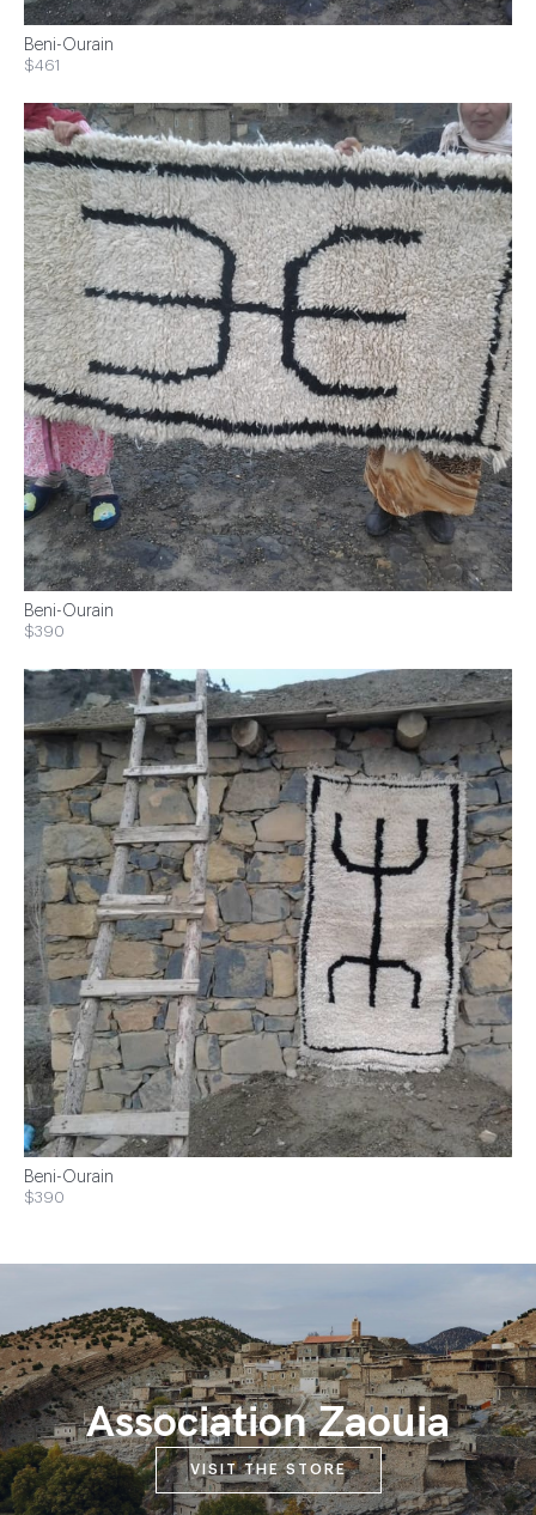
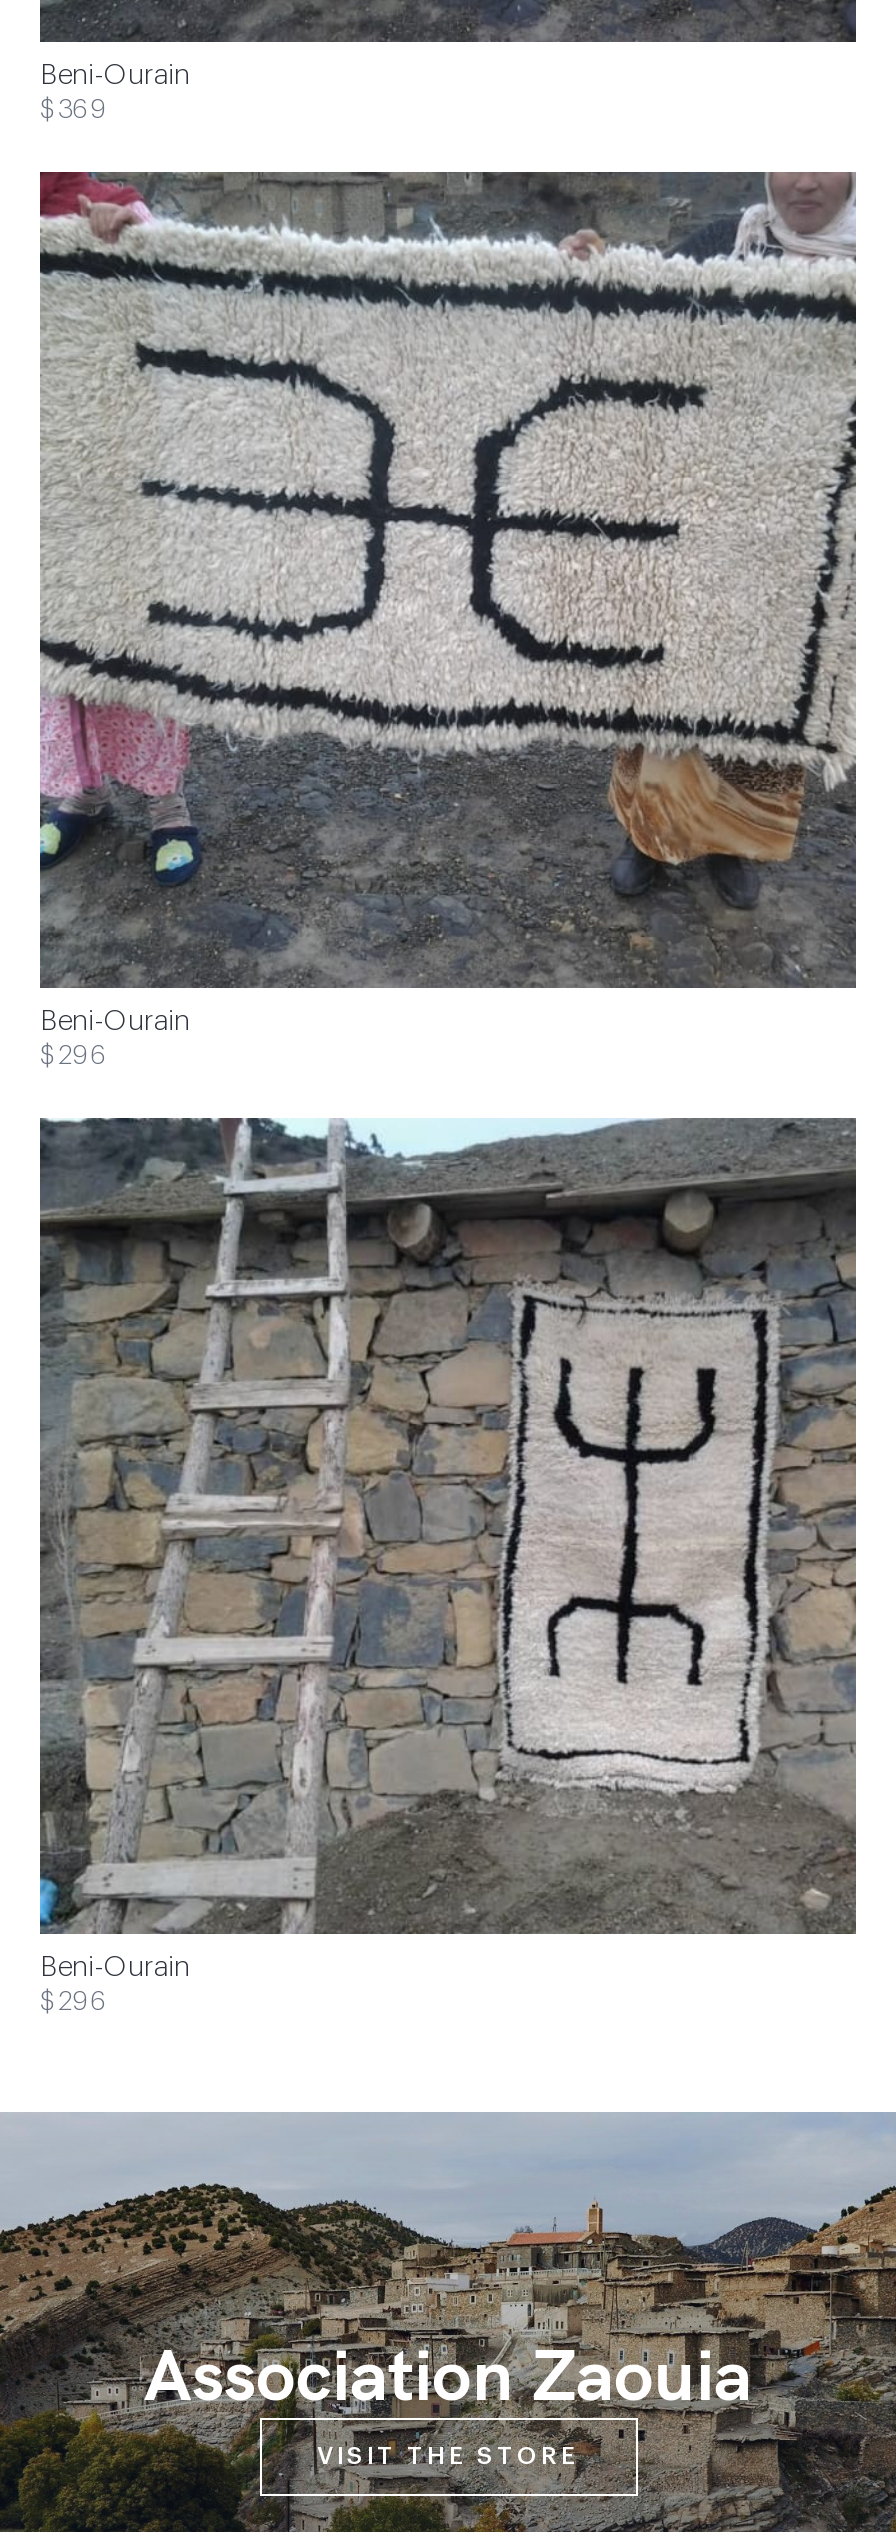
[24,57,60,72] $461 -> [40,95,108,121] $369
[24,623,65,638] $390 -> [40,1041,108,1067] $296
[24,1189,65,1204] $390 -> [40,1987,108,2013] $296

